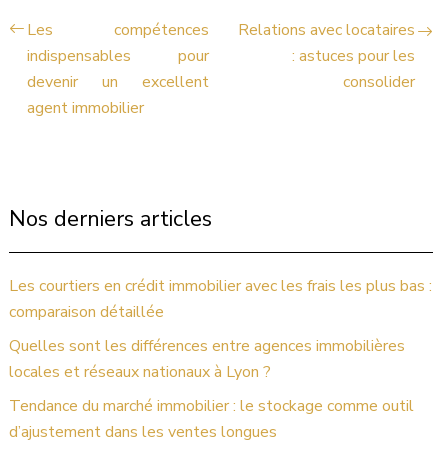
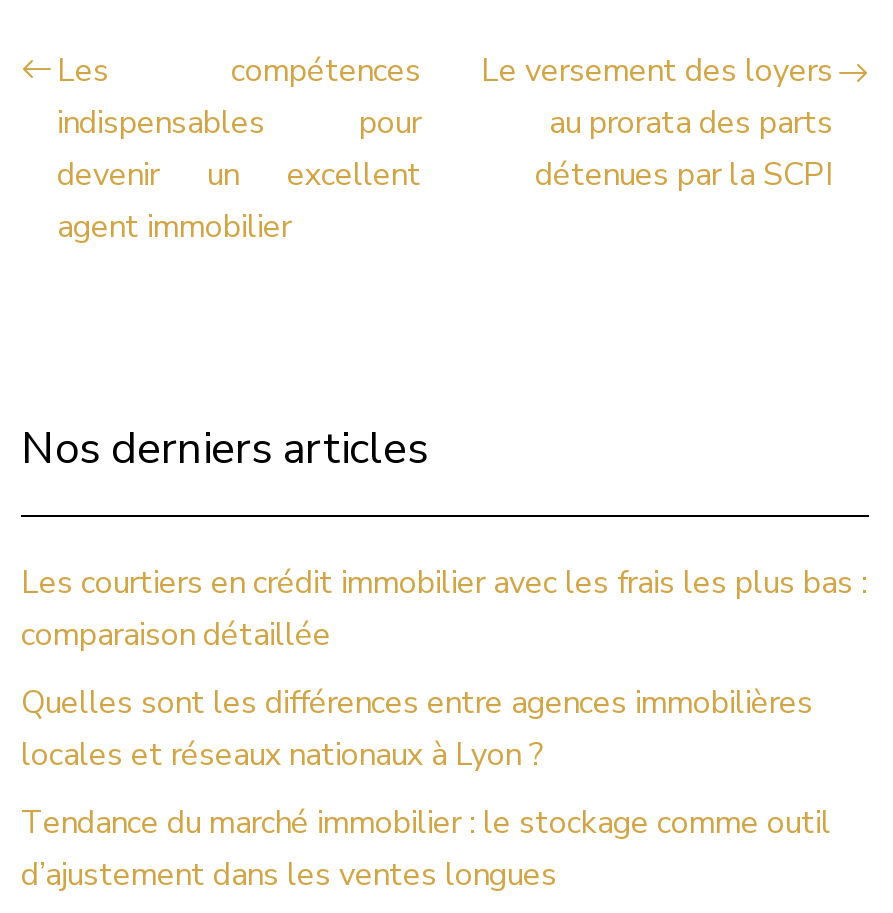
[238,19,415,93] Relations avec locataires | : astuces pour les | consolider -> [481,49,833,197] Le versement des loyers | au prorata des parts | détenues par la SCPI

